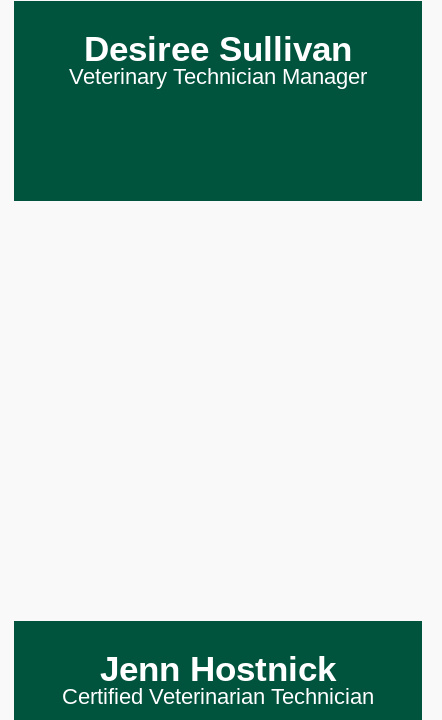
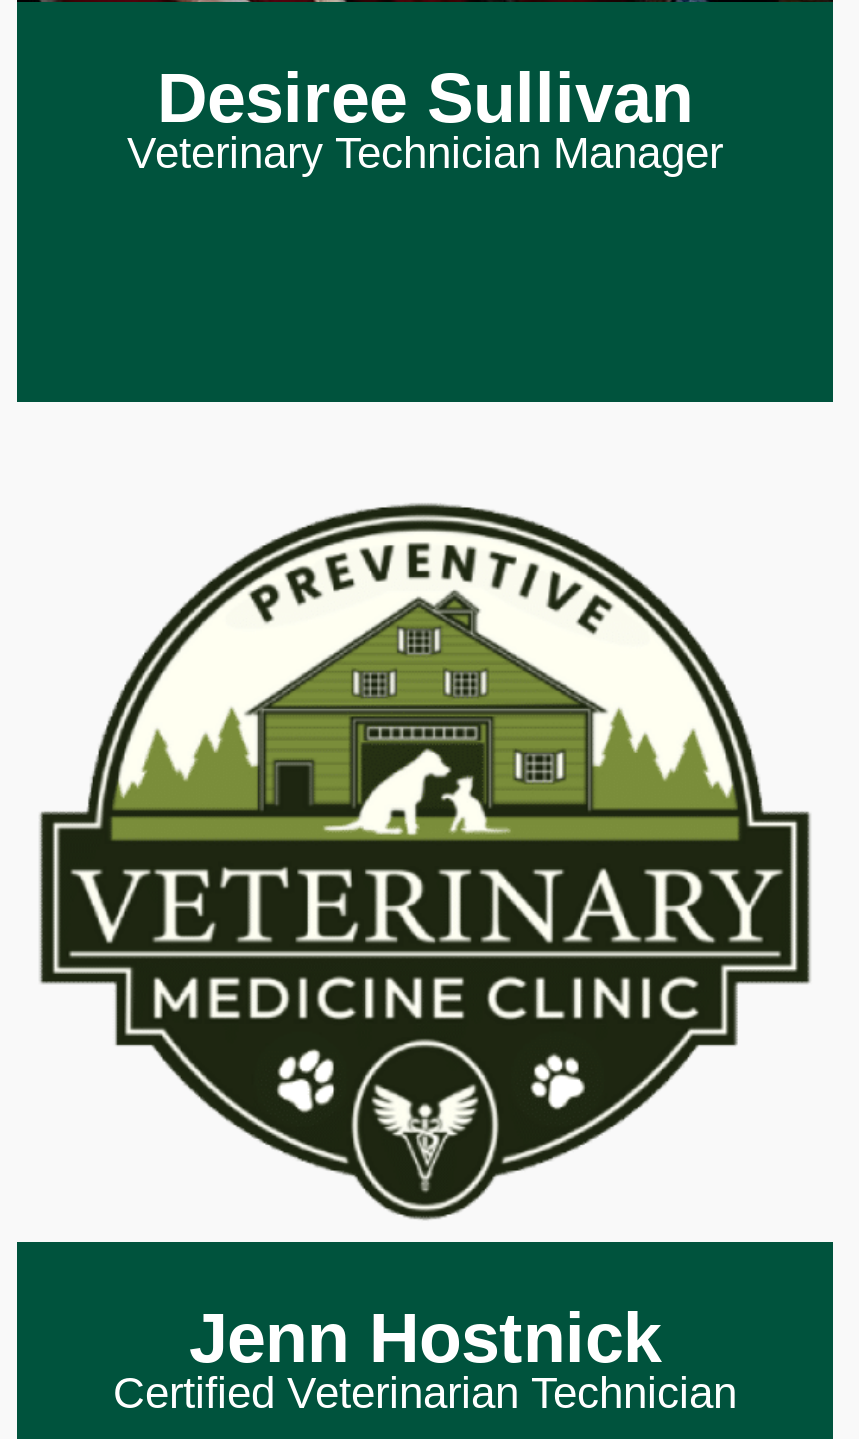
none -> [39,502,811,1222] [image]

